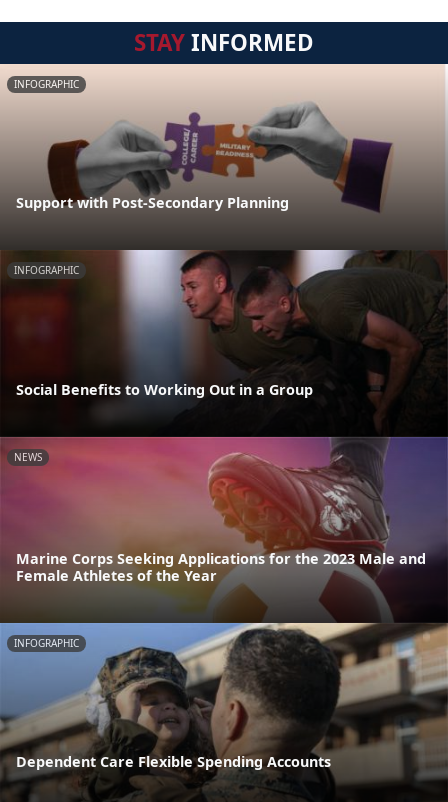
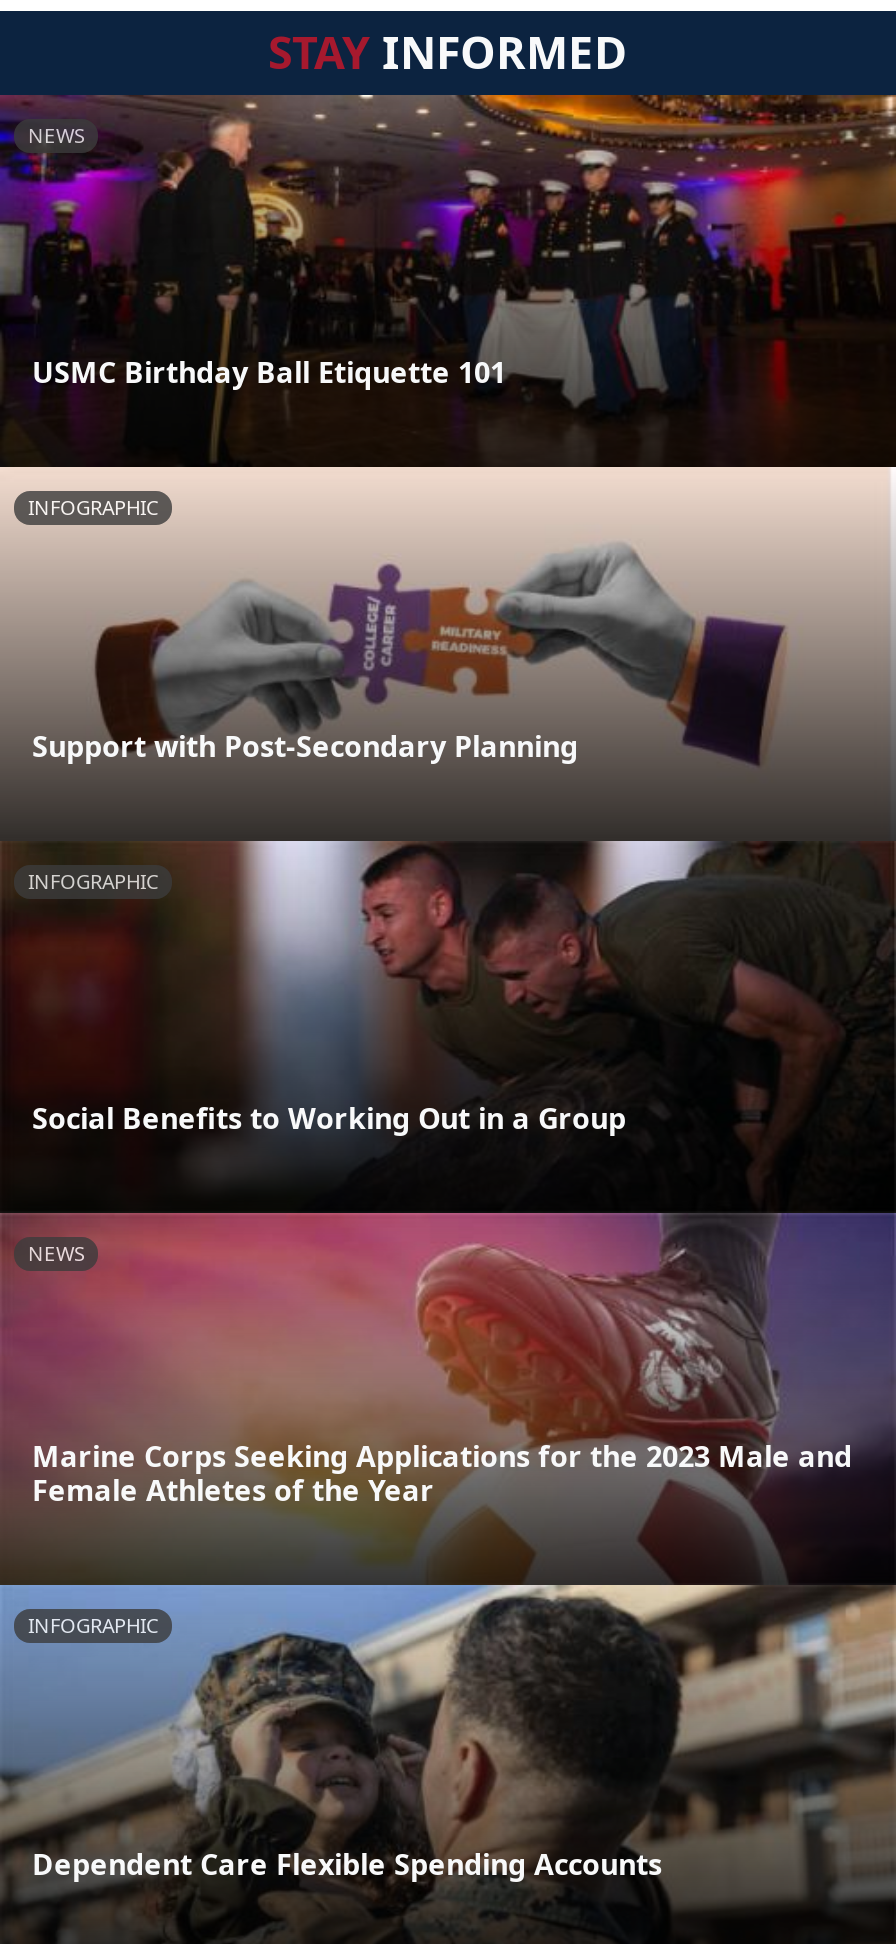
none -> [6,93,890,467] [image] | NEWS
none -> [32,354,506,392] USMC Birthday Ball Etiquette 101

